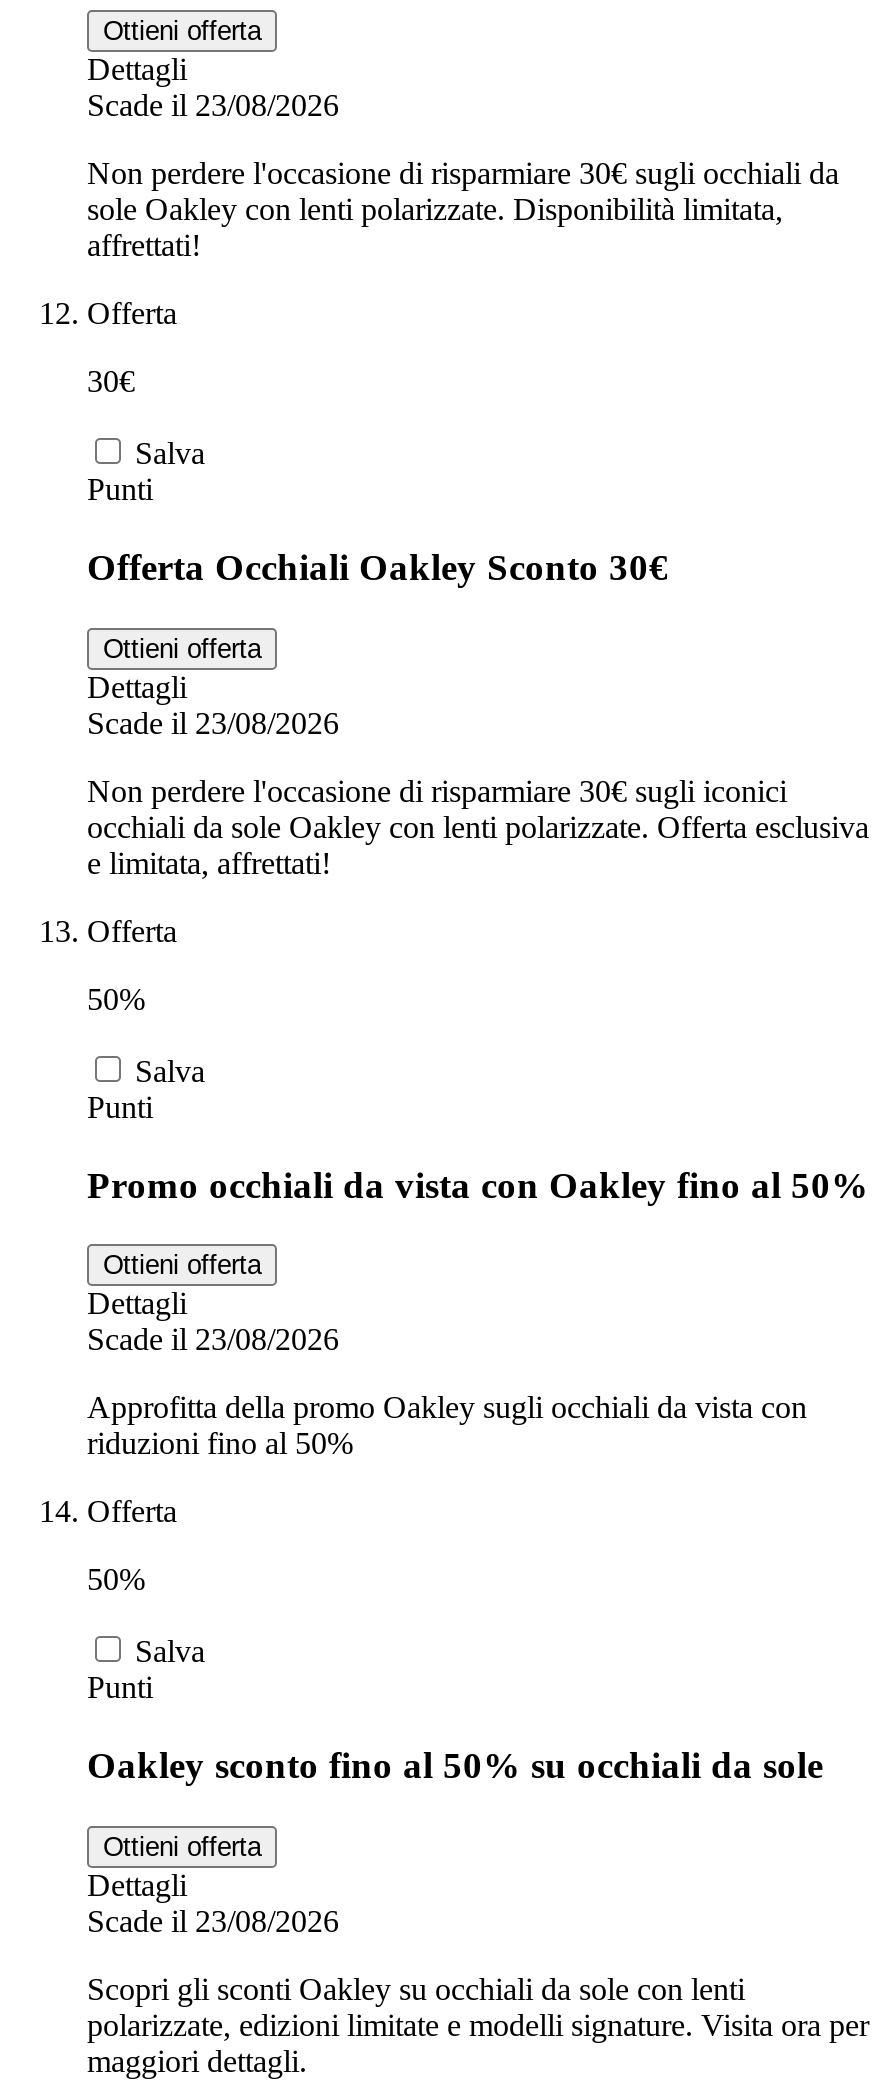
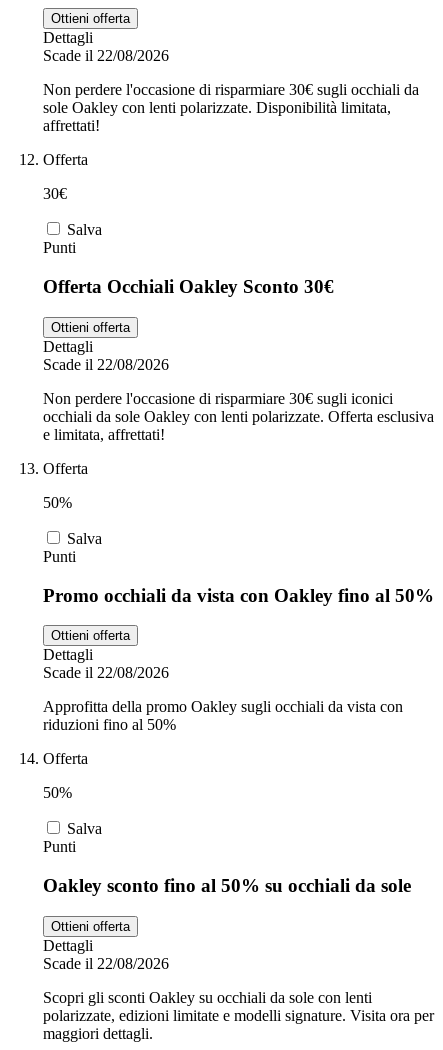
[87,89,339,123] Scade il 23/08/2026 -> [43,47,169,64] Scade il 22/08/2026
[87,706,339,740] Scade il 23/08/2026 -> [43,356,169,373] Scade il 22/08/2026
[87,1322,339,1356] Scade il 23/08/2026 -> [43,664,169,681] Scade il 22/08/2026
[87,1903,339,1937] Scade il 23/08/2026 -> [43,955,169,972] Scade il 22/08/2026

